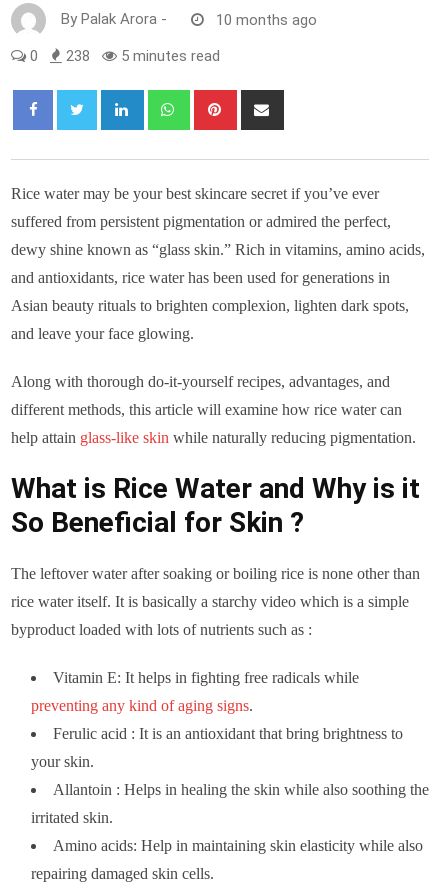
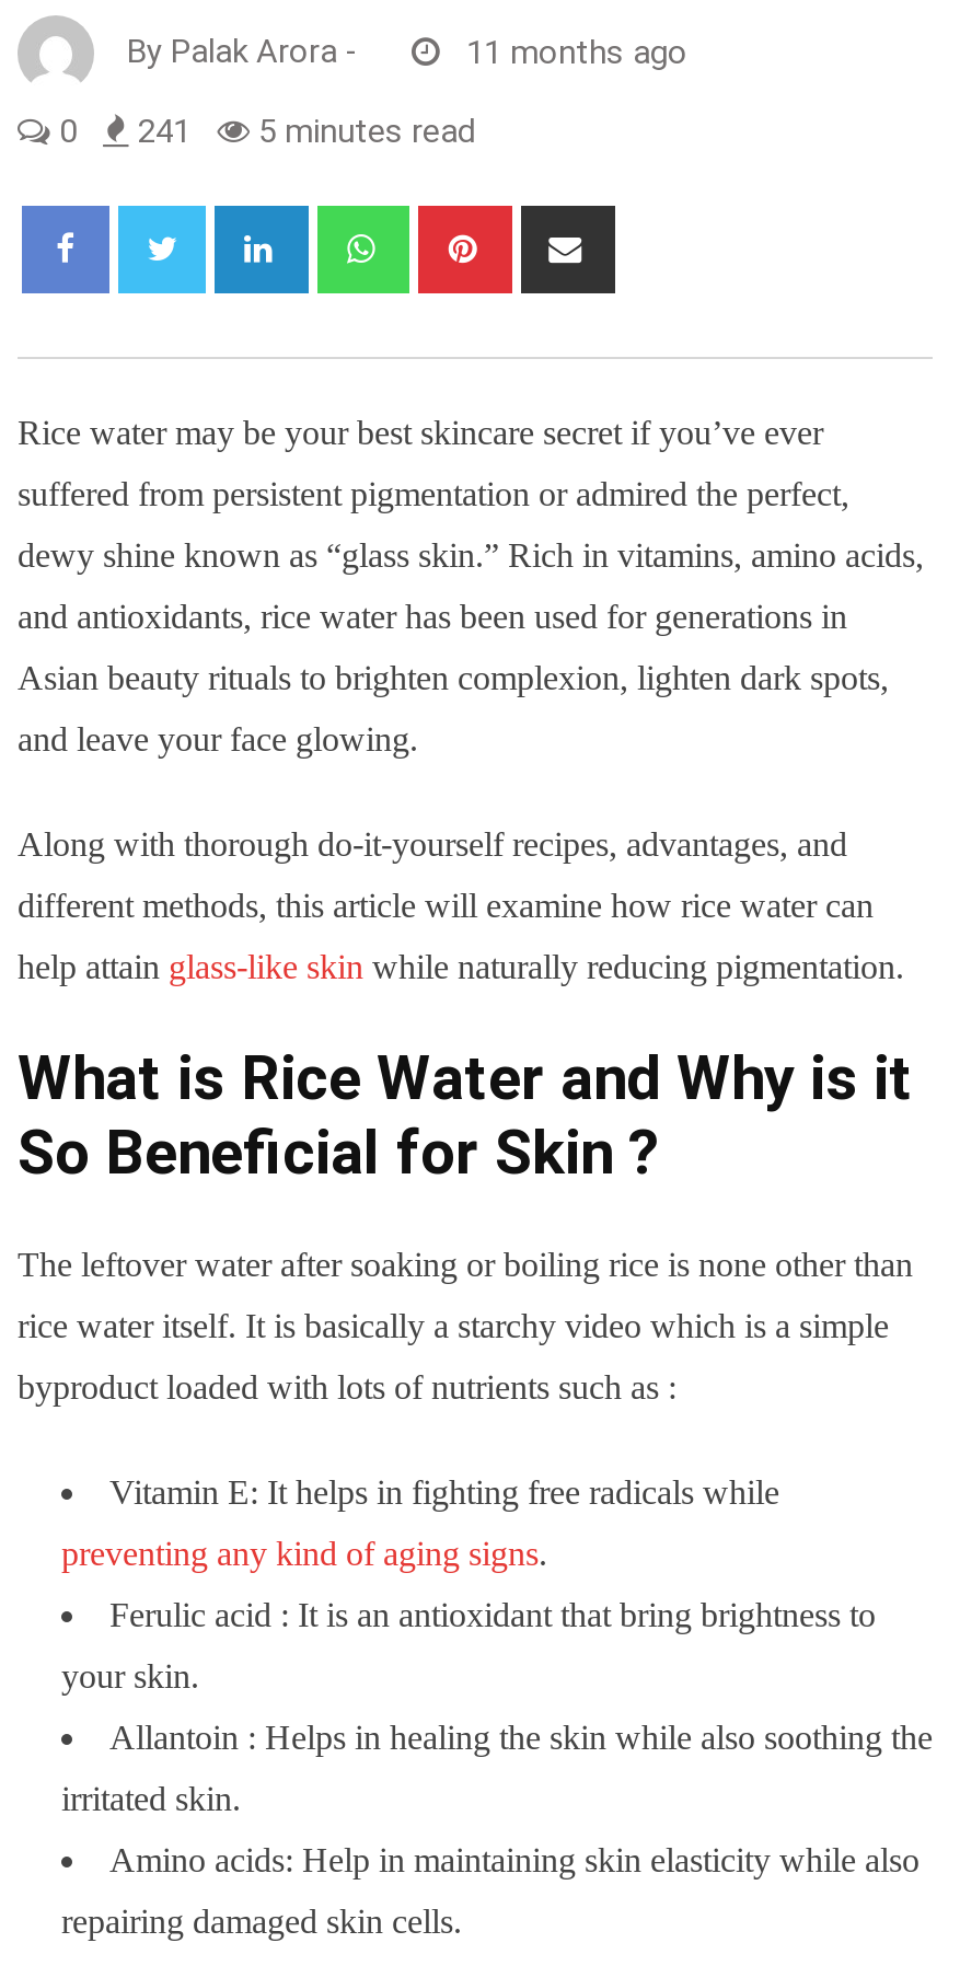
[216,11,317,29] 10 months ago -> [466,32,687,71] 11 months ago
[26,47,220,65] 0 238 5 minutes read -> [50,112,475,151] 0 241 5 minutes read

